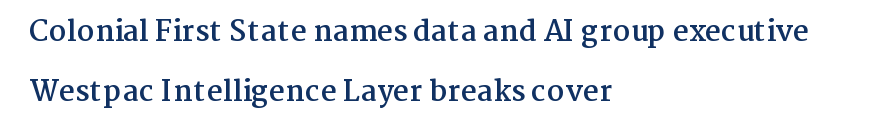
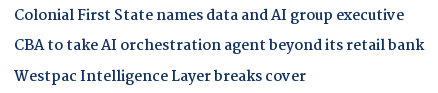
none -> [14,34,424,58] CBA to take AI orchestration agent beyond its retail bank

